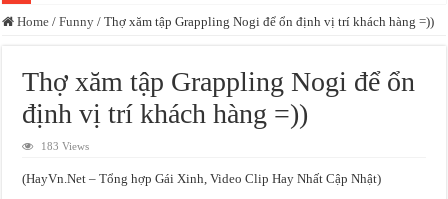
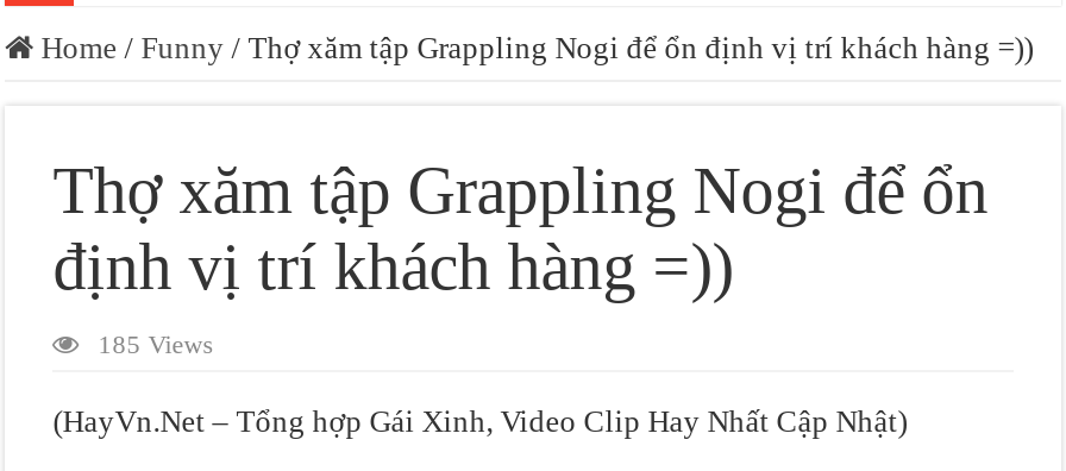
[41,140,89,152] 183 Views -> [98,330,212,359] 185 Views

